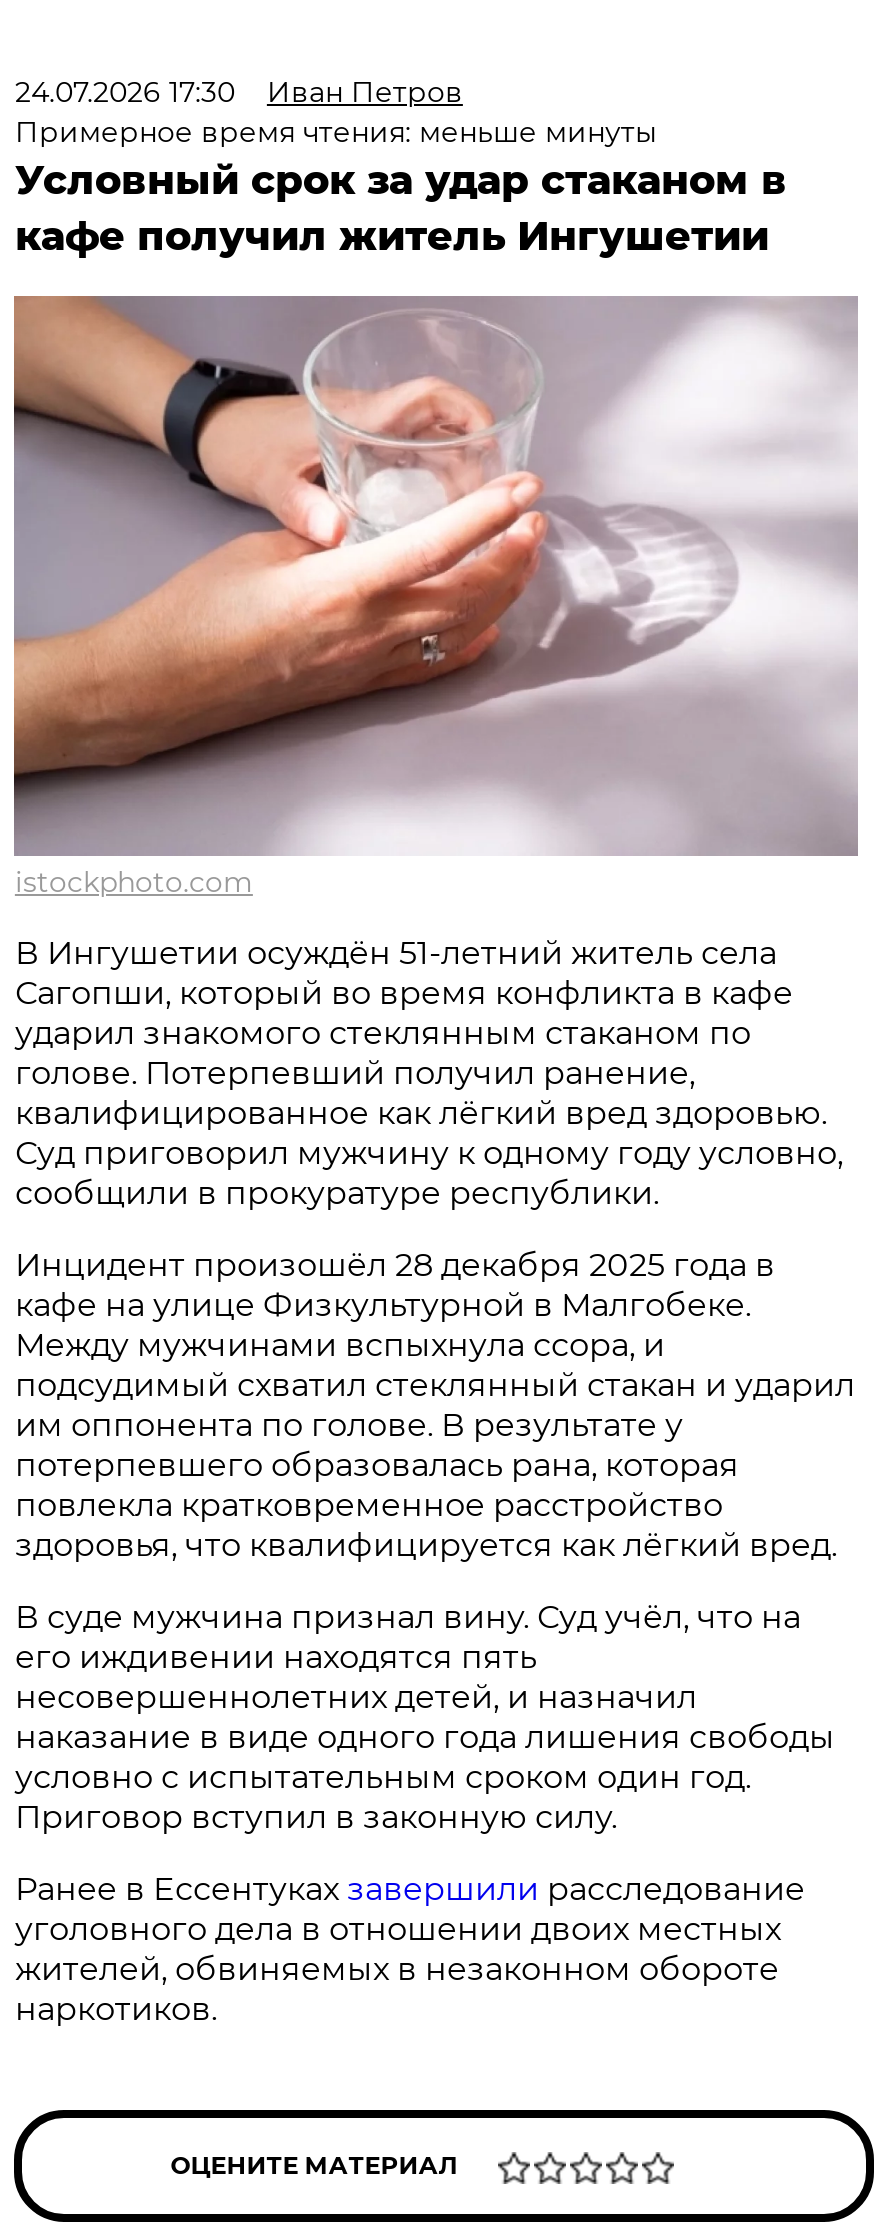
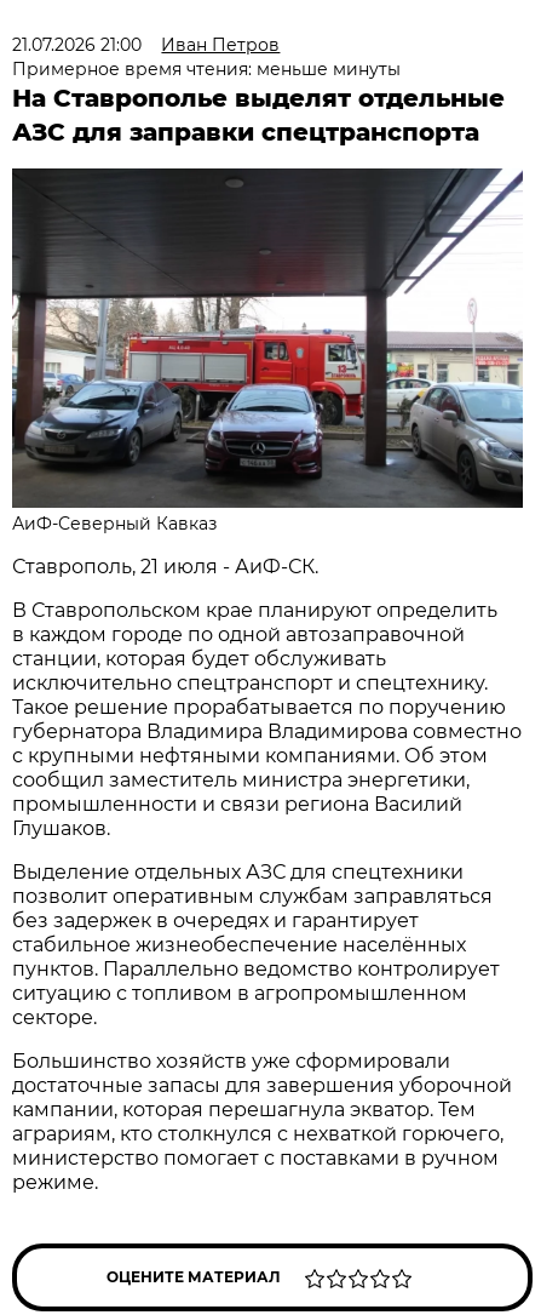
[15,74,463,110] 24.07.2026 17:30 Иван Петров -> [13,34,280,56] 21.07.2026 21:00 Иван Петров
[15,156,787,260] Условный срок за удар стаканом в | кафе получил житель Ингушетии -> [13,84,505,147] На Ставрополье выделят отдельные | АЗС для заправки спецтранспорта
[12,296,858,900] [image] | istockphoto.com -> [11,167,523,534] [image] | АиФ-Северный Кавказ
[15,934,843,1212] В Ингушетии осуждён 51-летний житель села | Сагопши, который во время конфликта в кафе | ударил знакомого стеклянным стаканом по | голове. Потерпевший получил ранение, | квалифицированное как лёгкий вред здоровью. | Суд приговорил мужчину к одному году условно, | сообщили в прокуратуре республики. -> [13,555,319,578] Ставрополь, 21 июля - АиФ-СК.
[15,1246,855,1564] Инцидент произошёл 28 декабря 2025 года в | кафе на улице Физкультурной в Малгобеке. | Между мужчинами вспыхнула ссора, и | подсудимый схватил стеклянный стакан и ударил | им оппонента по голове. В результате у | потерпевшего образовалась рана, которая | повлекла кратковременное расстройство | здоровья, что квалифицируется как лёгкий вред. -> [13,599,522,840] В Ставропольском крае планируют определить | в каждом городе по одной автозаправочной | станции, которая будет обслуживать | исключительно спецтранспорт и спецтехнику. | Такое решение прорабатывается по поручению | губернатора Владимира Владимирова совместно | с крупными нефтяными компаниями. Об этом | сообщил заместитель министра энергетики, | промышленности и связи региона Василий | Глушаков.
[15,1598,835,1836] В суде мужчина признал вину. Суд учёл, что на | его иждивении находятся пять | несовершеннолетних детей, и назначил | наказание в виде одного года лишения свободы | условно с испытательным сроком один год. | Приговор вступил в законную силу. -> [13,860,500,1029] Выделение отдельных АЗС для спецтехники | позволит оперативным службам заправляться | без задержек в очередях и гарантирует | стабильное жизнеобеспечение населённых | пунктов. Параллельно ведомство контролирует | ситуацию с топливом в агропромышленном | секторе.
[15,1870,805,2028] Ранее в Ессентуках завершили расследование | уголовного дела в отношении двоих местных | жителей, обвиняемых в незаконном обороте | наркотиков. -> [13,1049,512,1194] Большинство хозяйств уже сформировали | достаточные запасы для завершения уборочной | кампании, которая перешагнула экватор. Тем | аграриям, кто столкнулся с нехваткой горючего, | министерство помогает с поставками в ручном | режиме.

